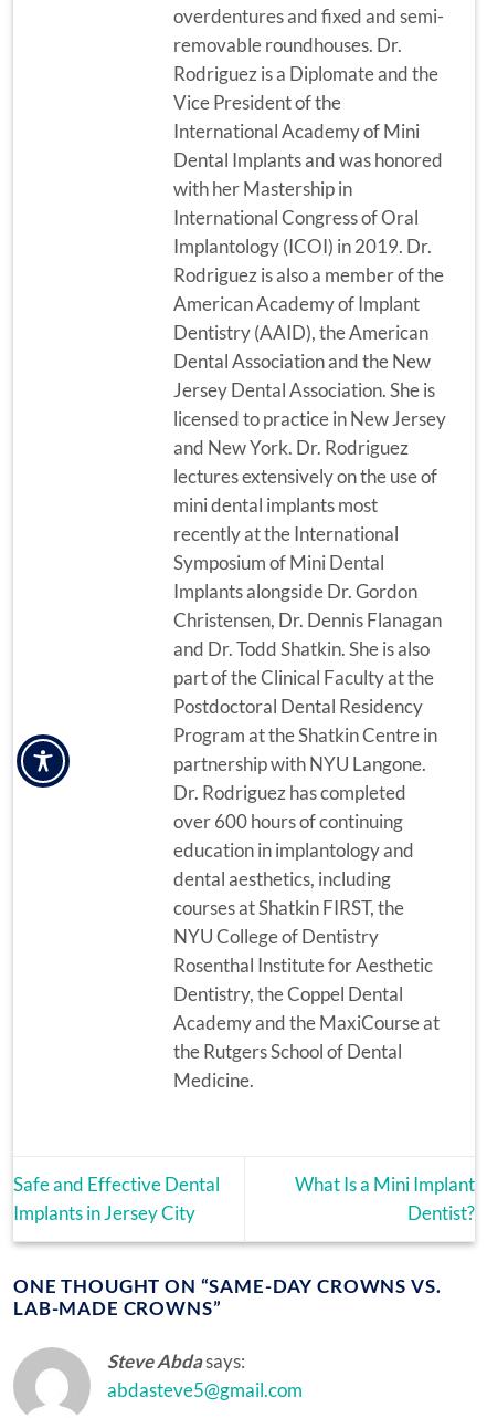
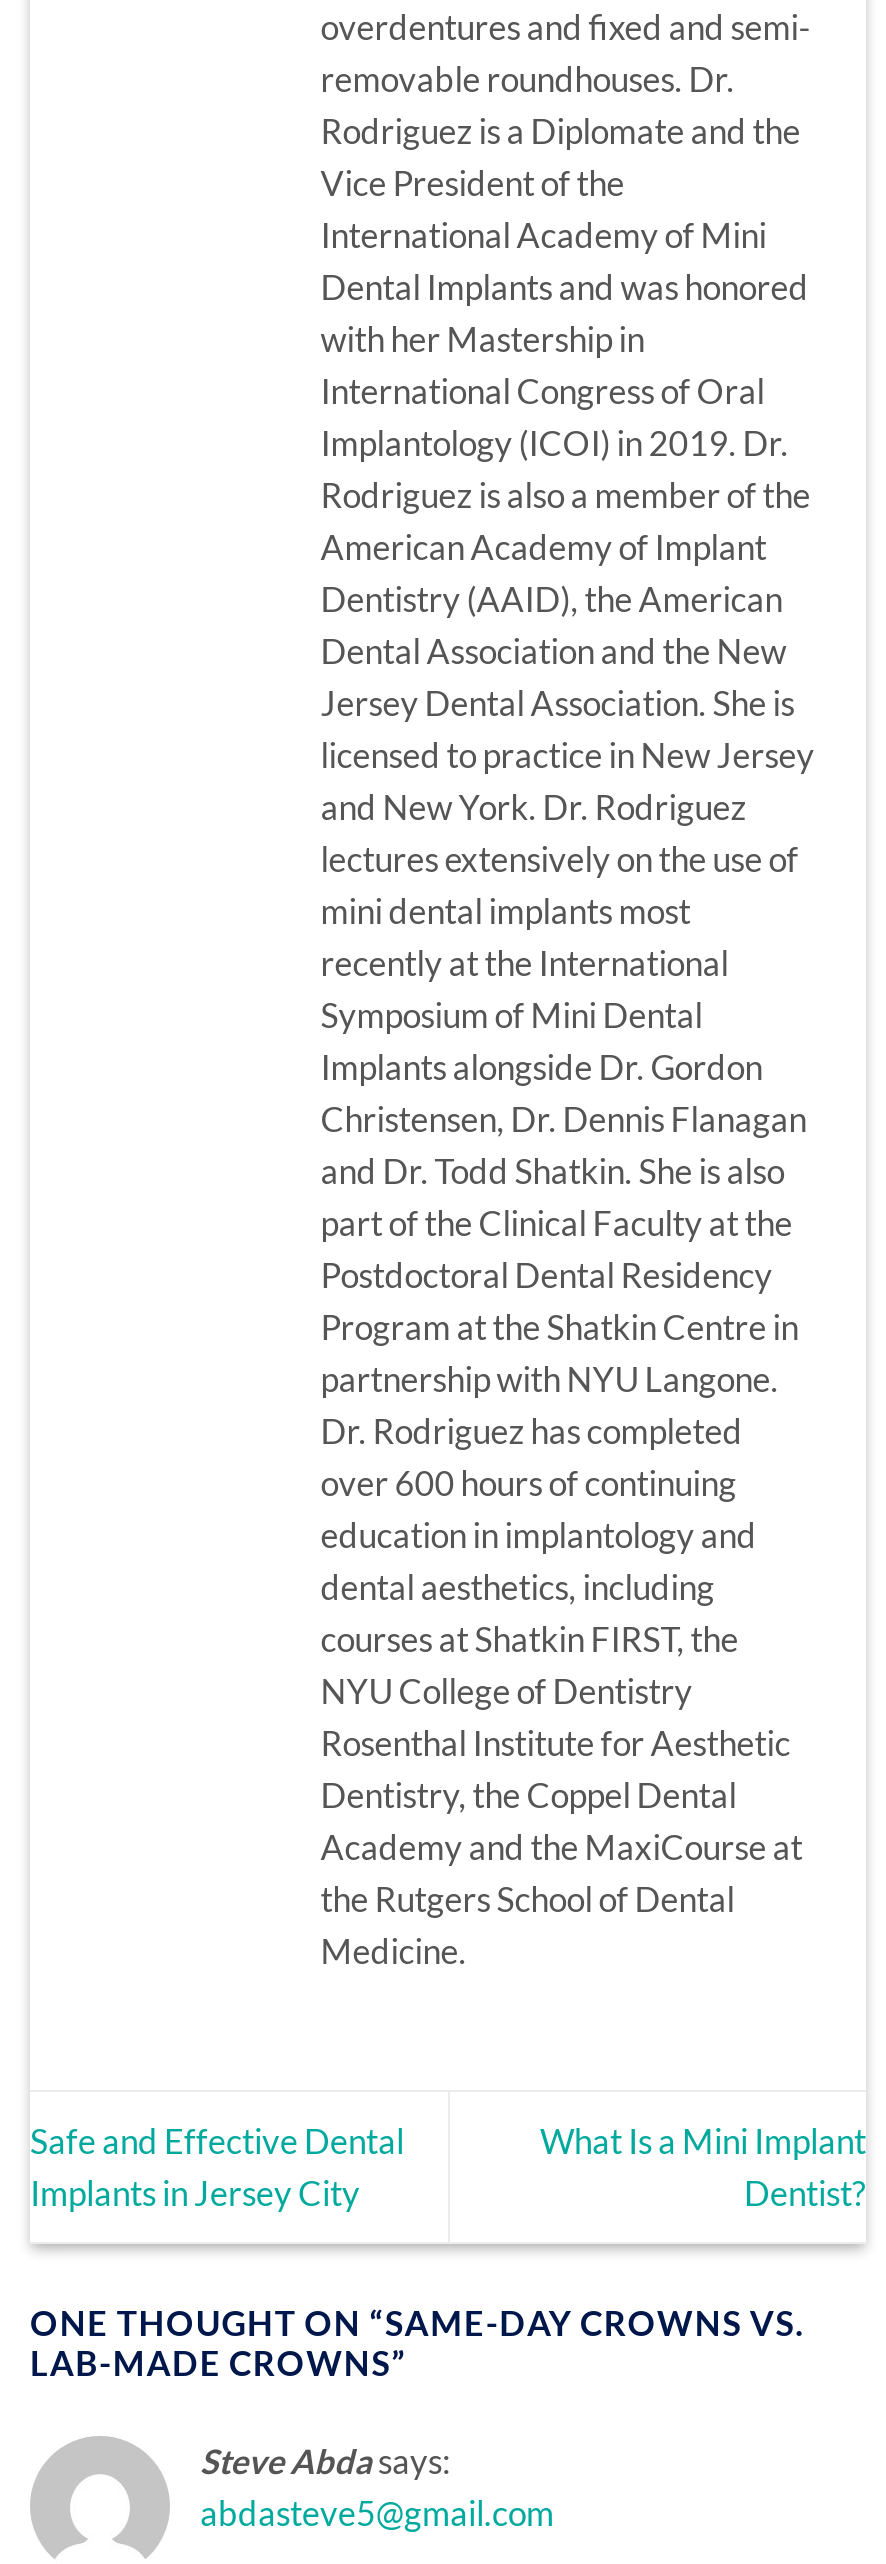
[15,733,71,789] [image] -> none

